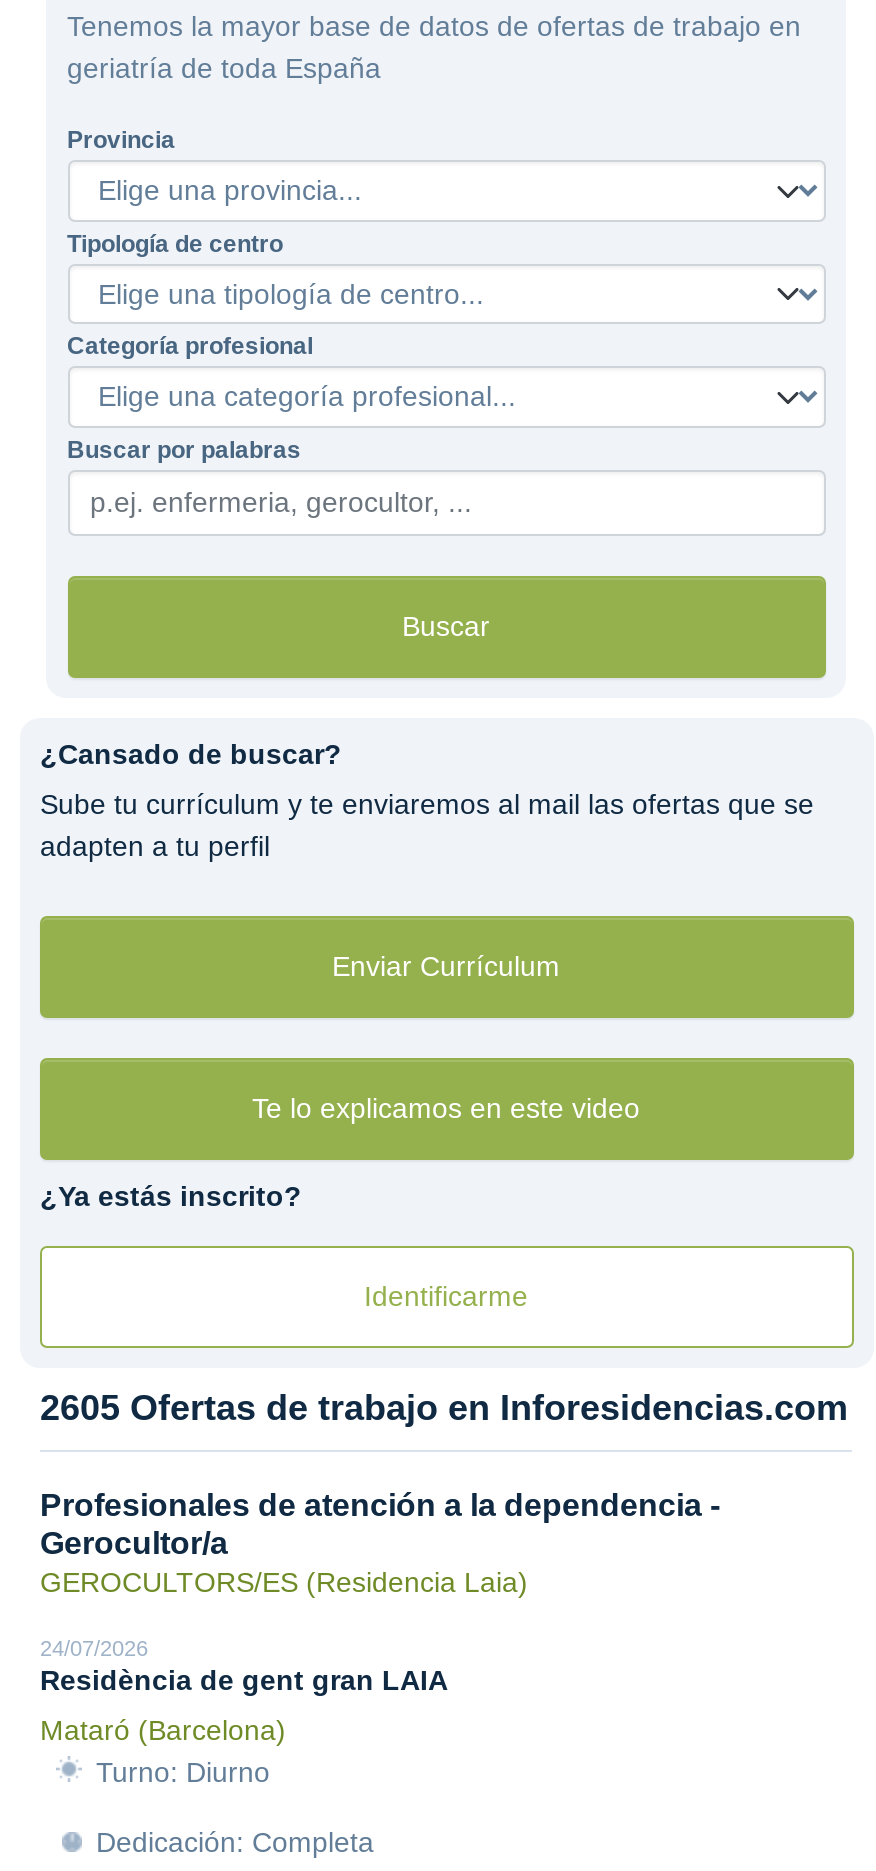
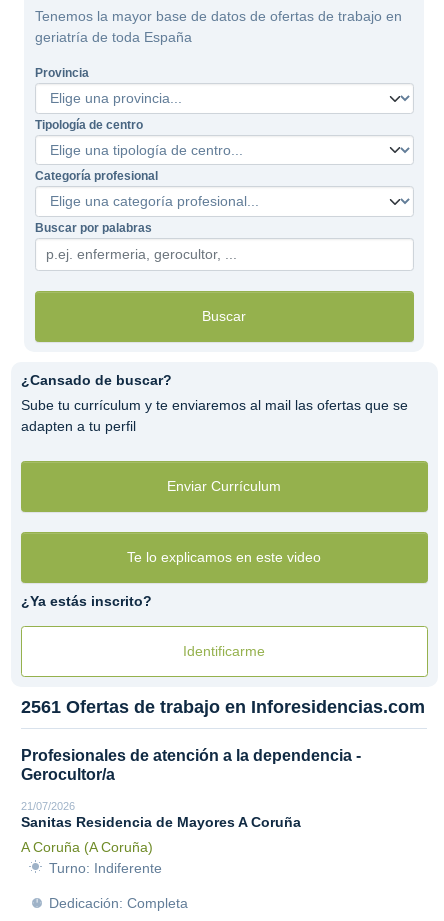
[40,1388,848,1428] 2605 Ofertas de trabajo en Inforesidencias.com -> [21,697,425,717] 2561 Ofertas de trabajo en Inforesidencias.com
[40,1566,528,1788] GEROCULTORS/ES (Residencia Laia) | 24/07/2026 | Residència de gent gran LAIA | Mataró (Barcelona) | Turno: Diurno -> [21,800,301,876] 21/07/2026 | Sanitas Residencia de Mayores A Coruña | A Coruña (A Coruña) | Turno: Indiferente

